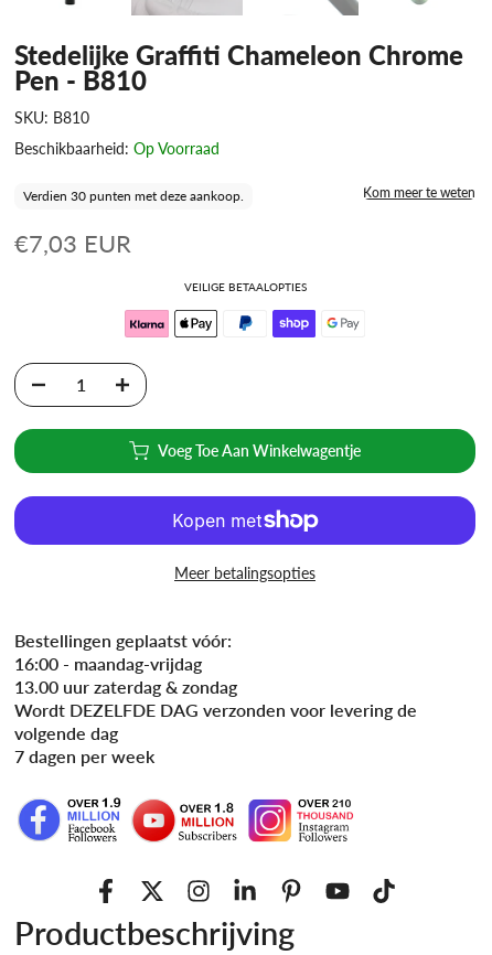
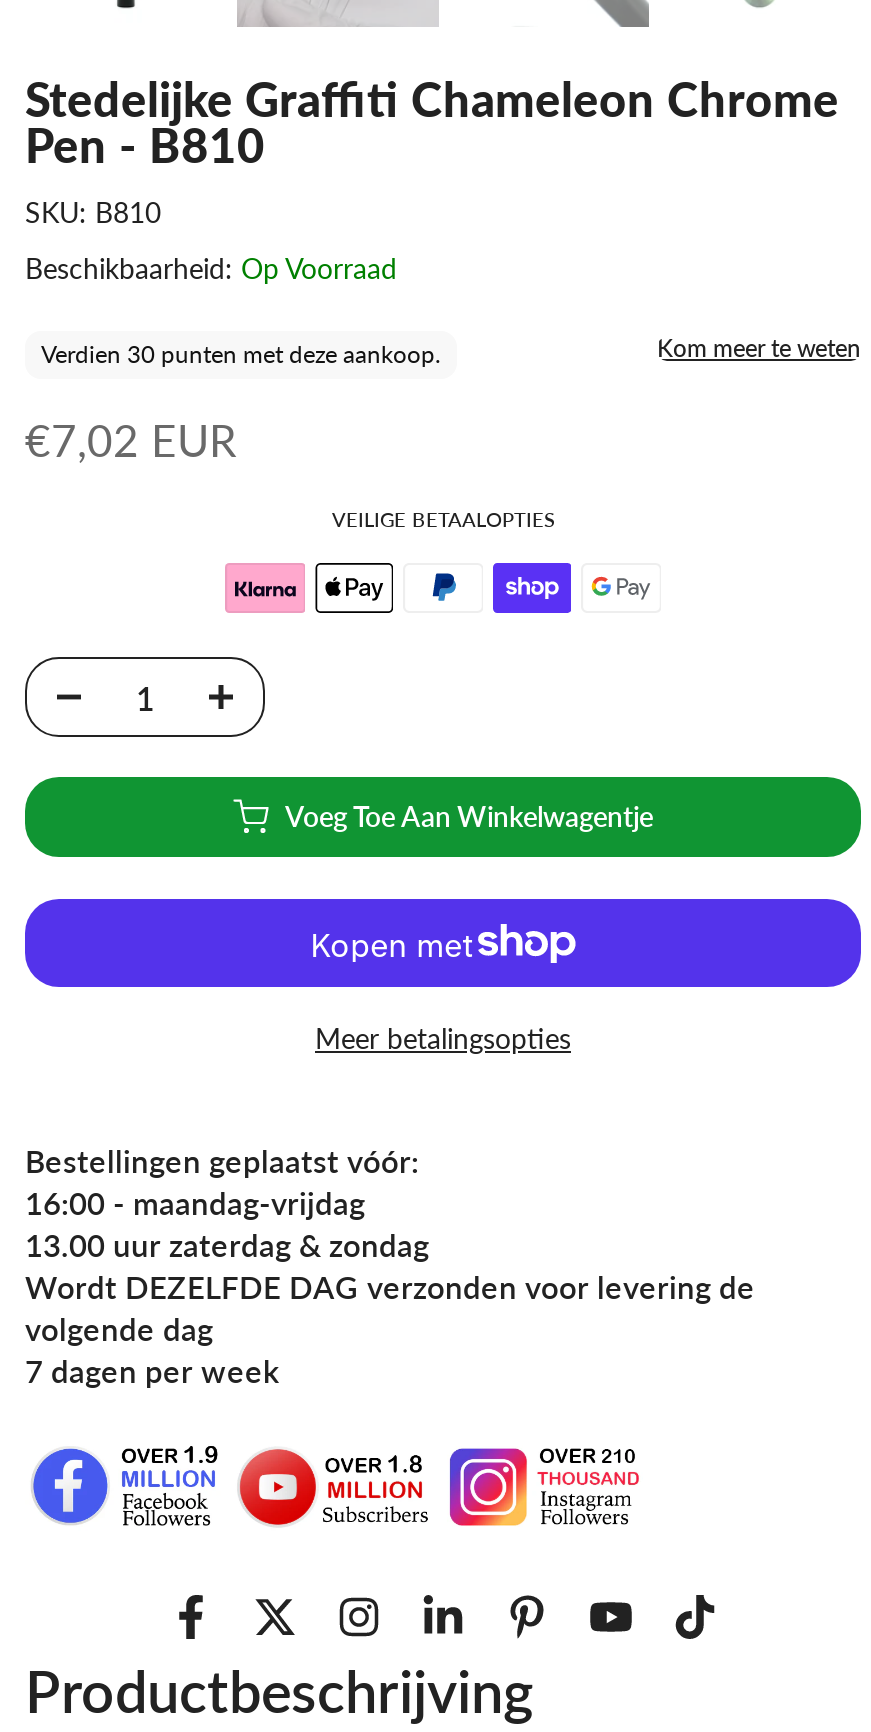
[14,228,131,258] €7,03 EUR -> [25,414,237,468] €7,02 EUR

